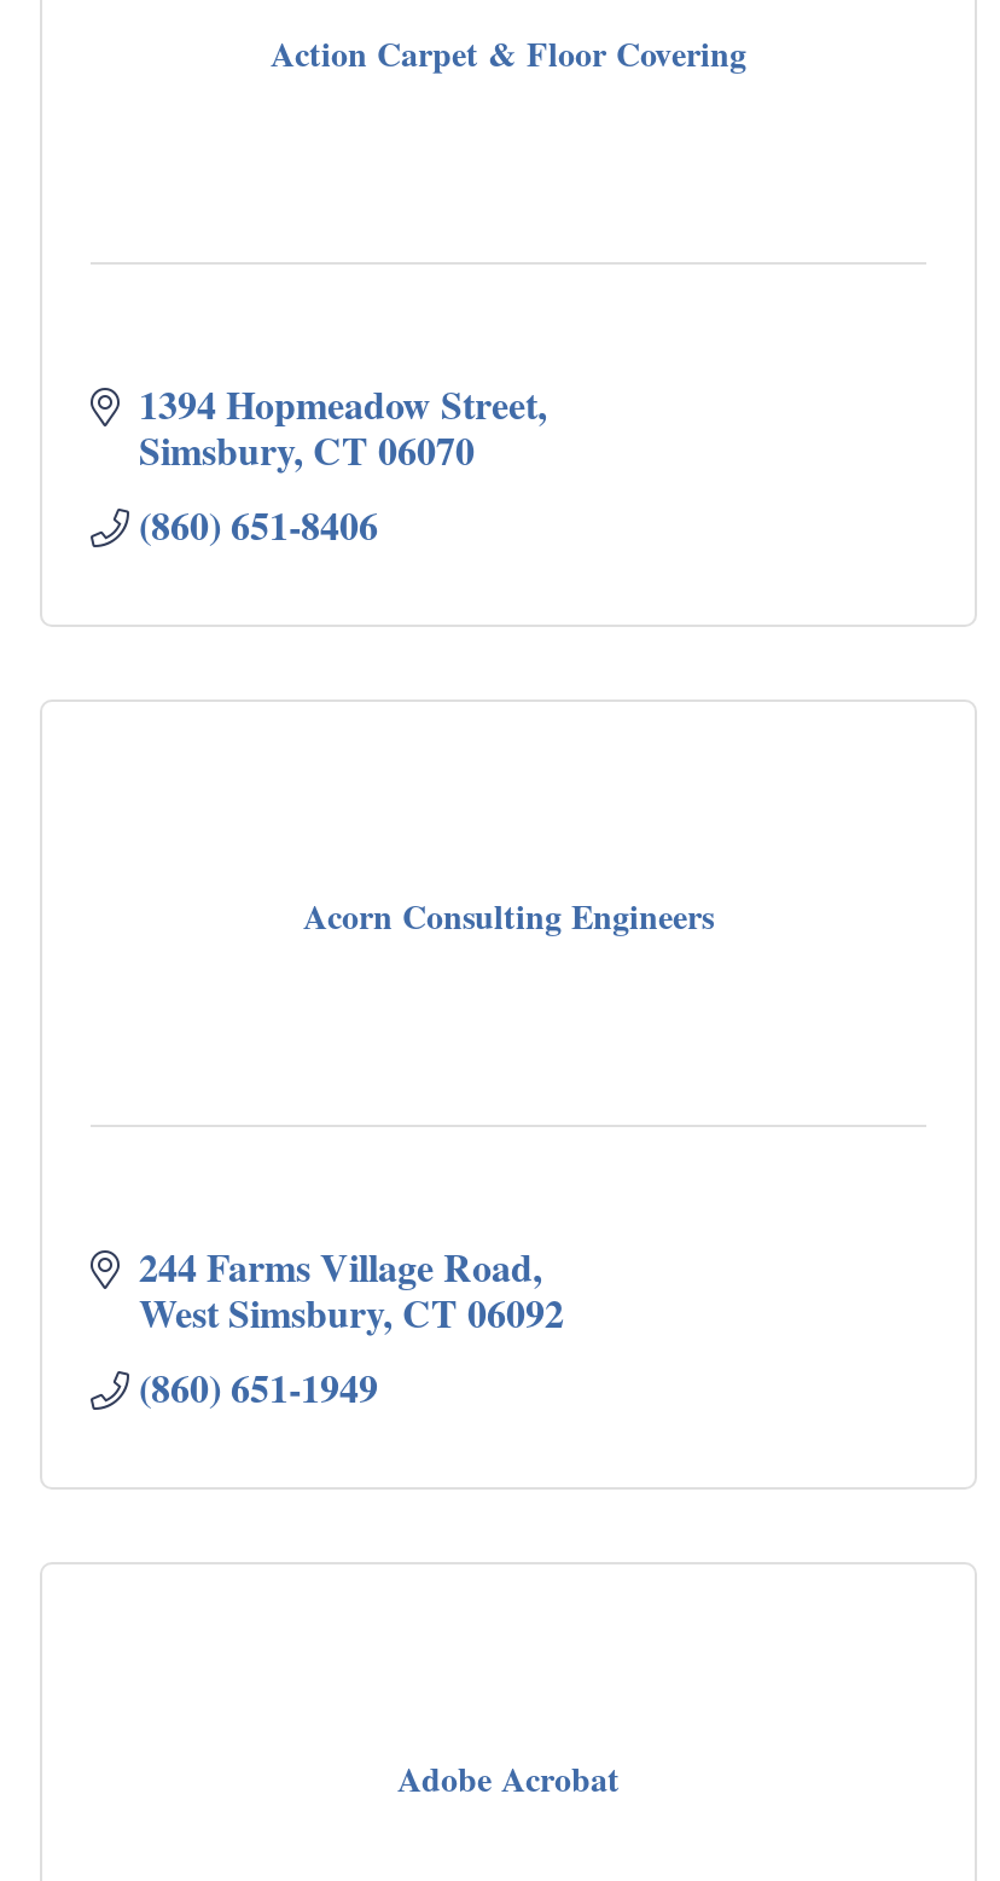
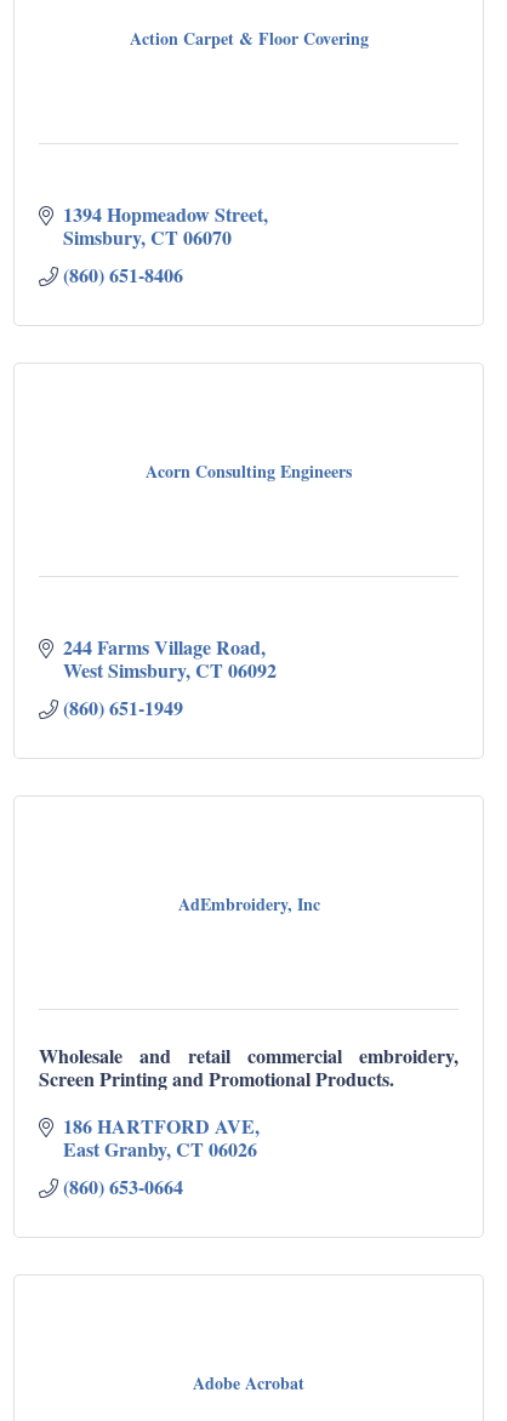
none -> [39,1042,458,1200] Wholesale and retail commercial embroidery, | Screen Printing and Promotional Products. | 186 HARTFORD AVE | East Granby CT 06026 | (860) 653-0664
none -> [178,891,320,917] AdEmbroidery, Inc

